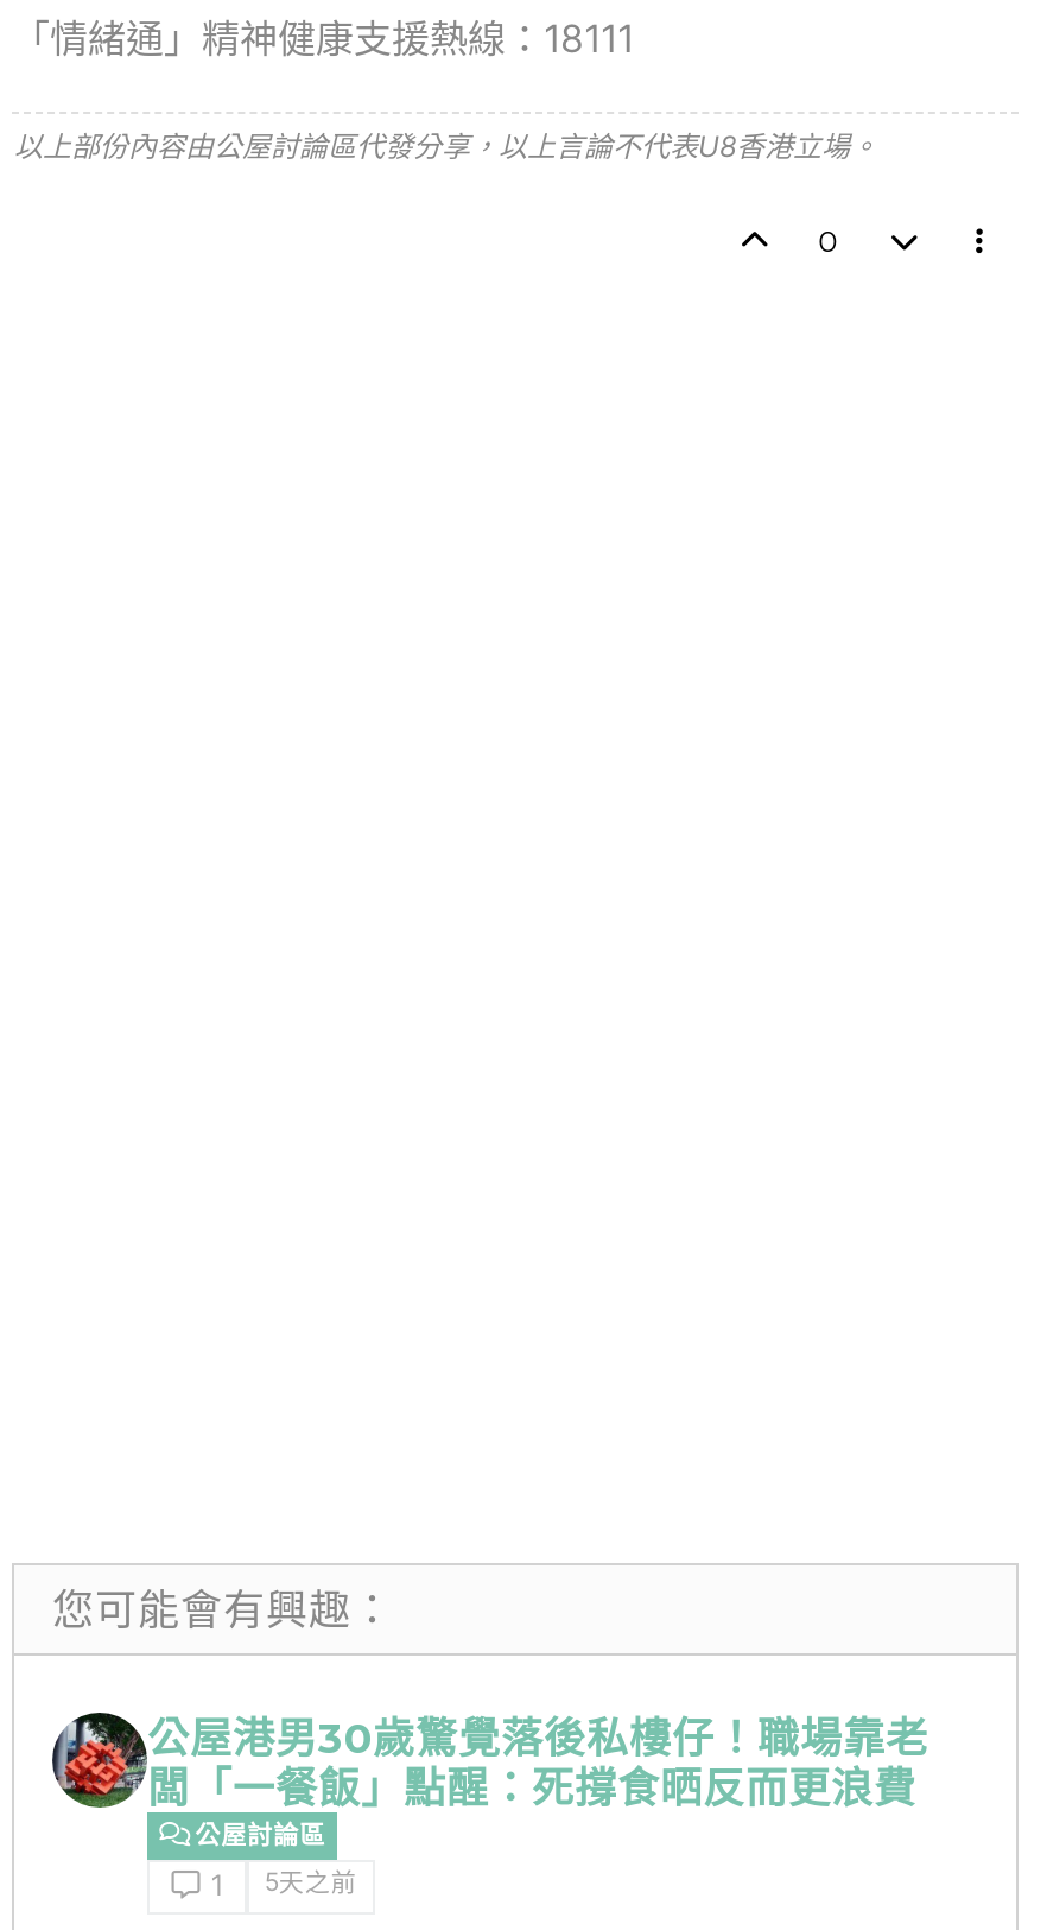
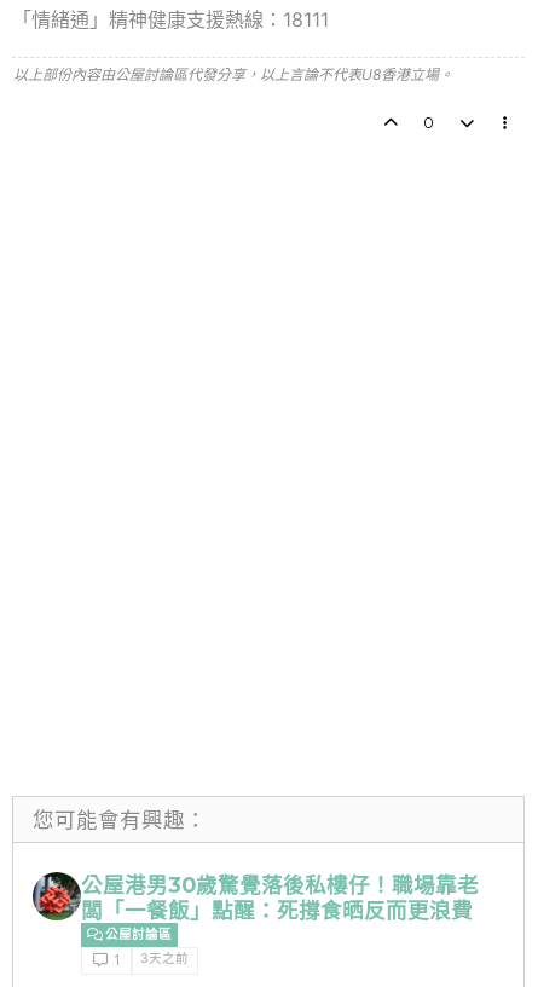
[211,1867,357,1903] 1 5天之前 -> [113,950,189,969] 1 3天之前

